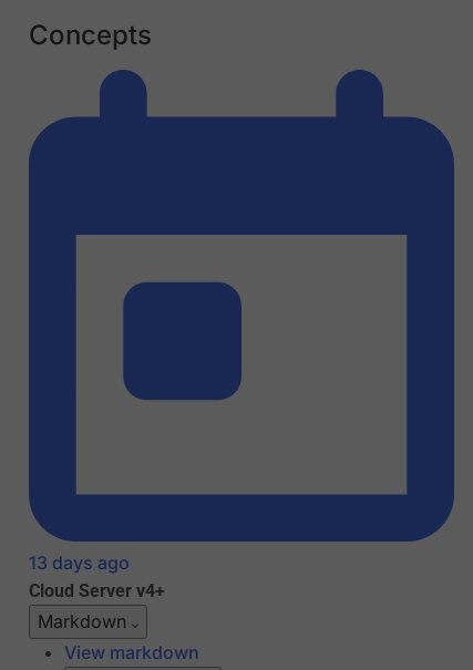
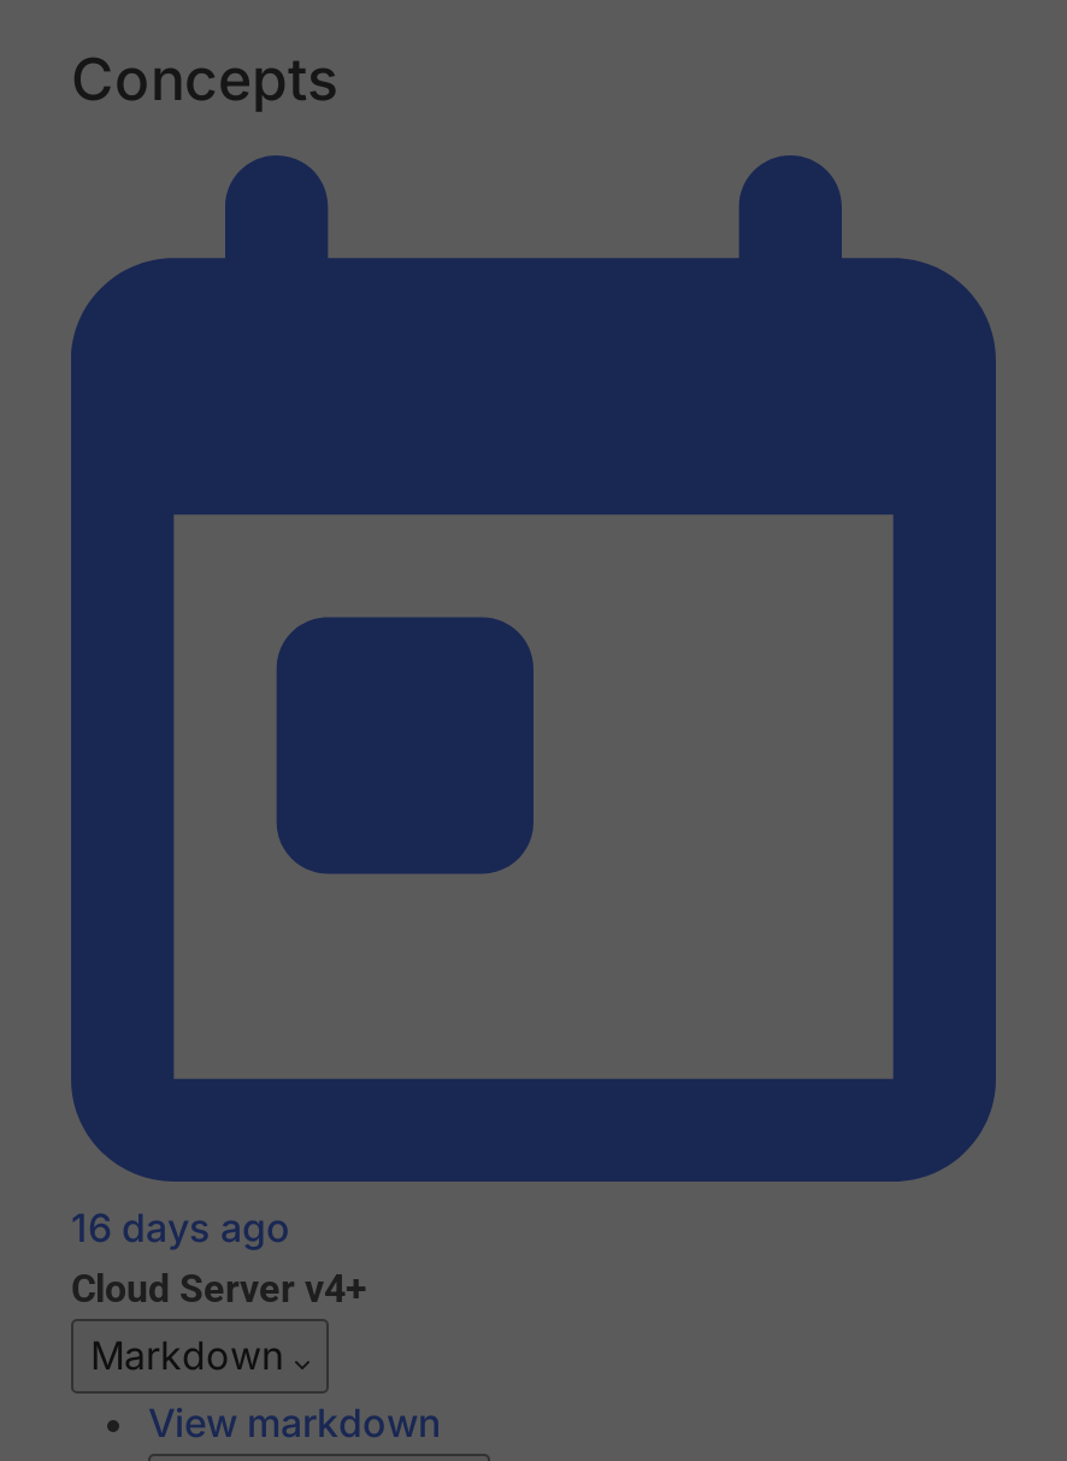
[29,552,130,574] 13 days ago -> [71,1204,290,1253] 16 days ago

